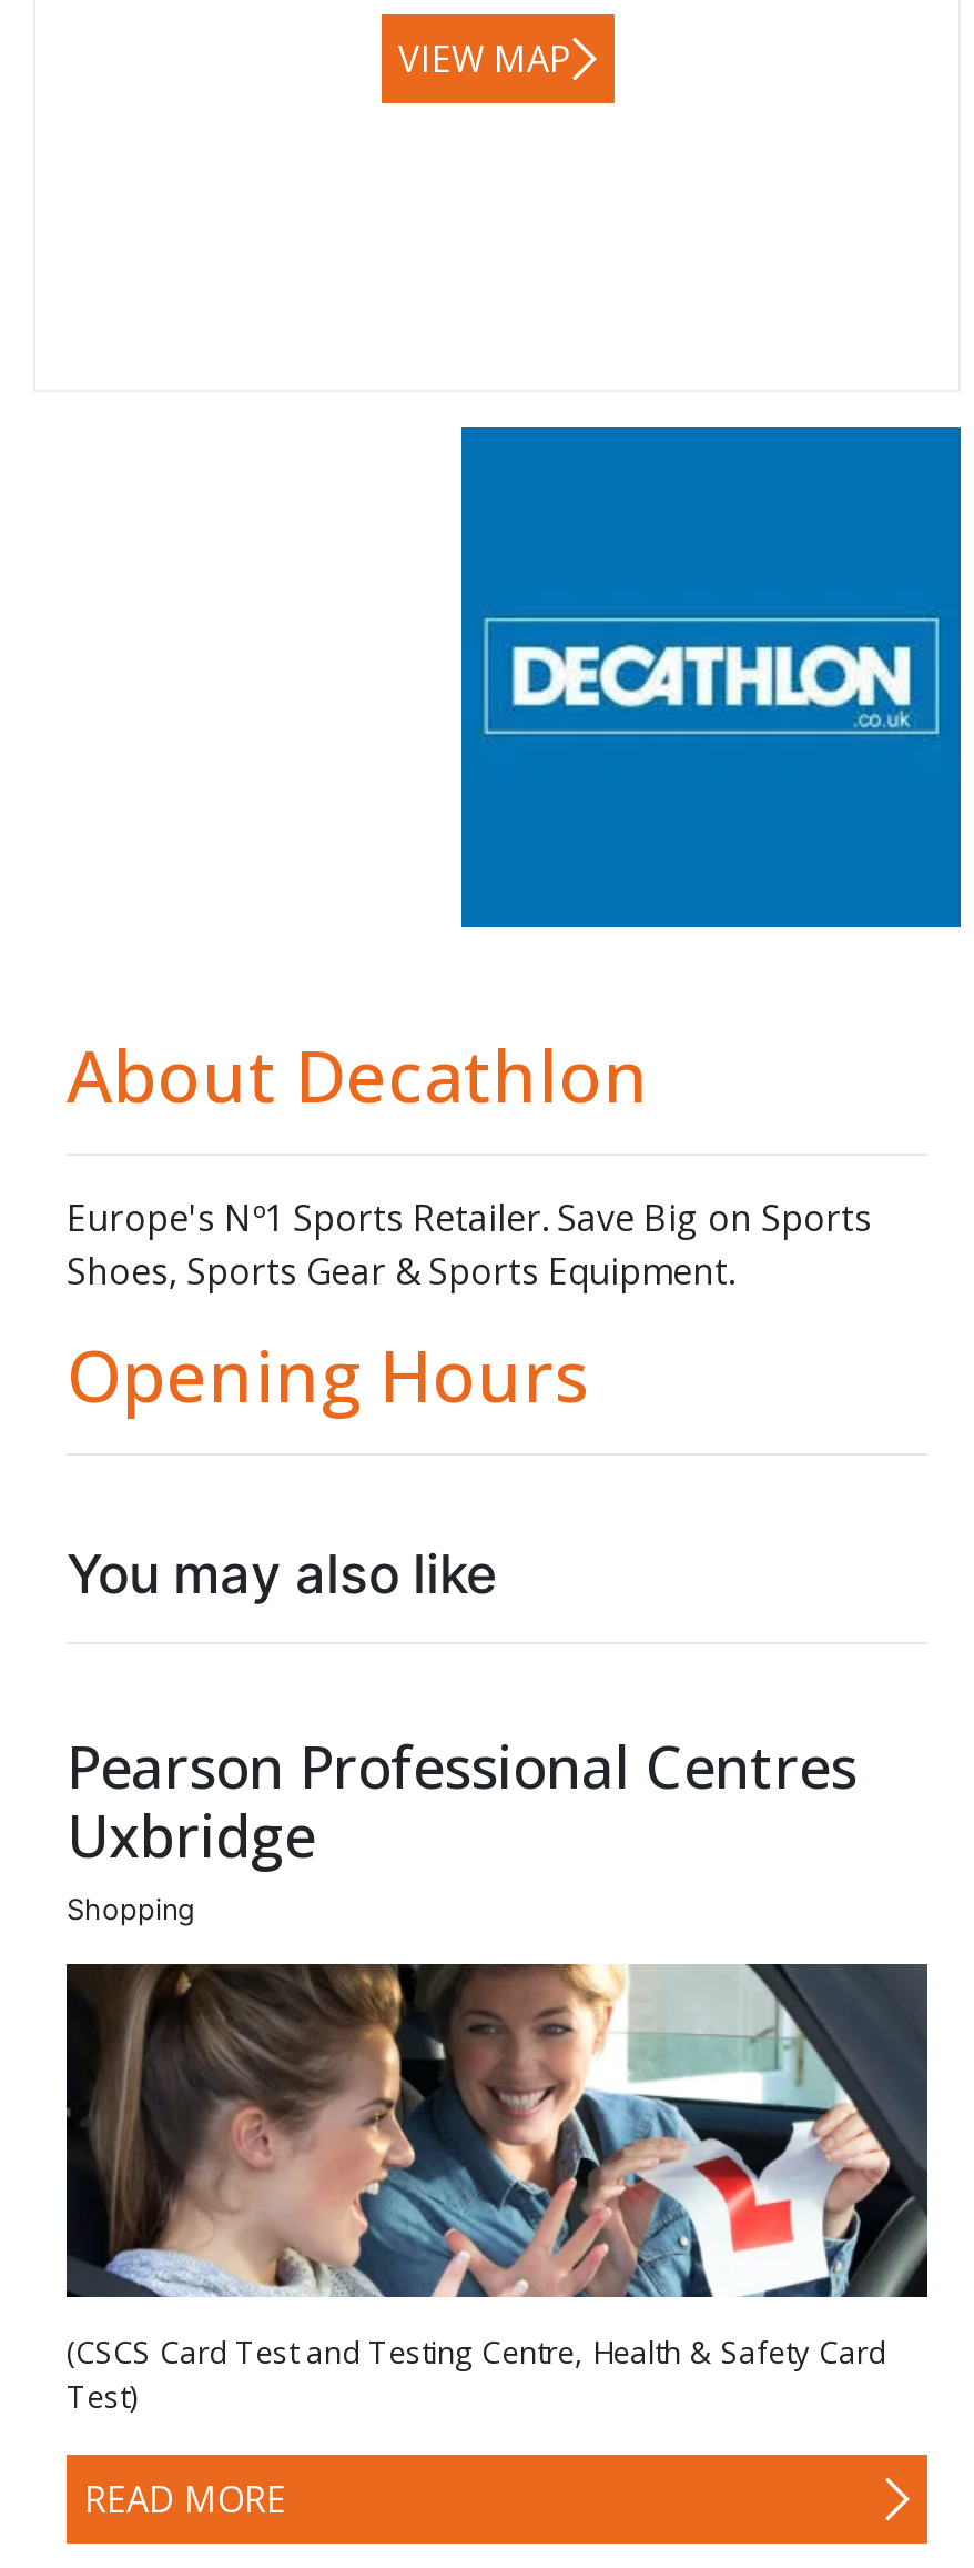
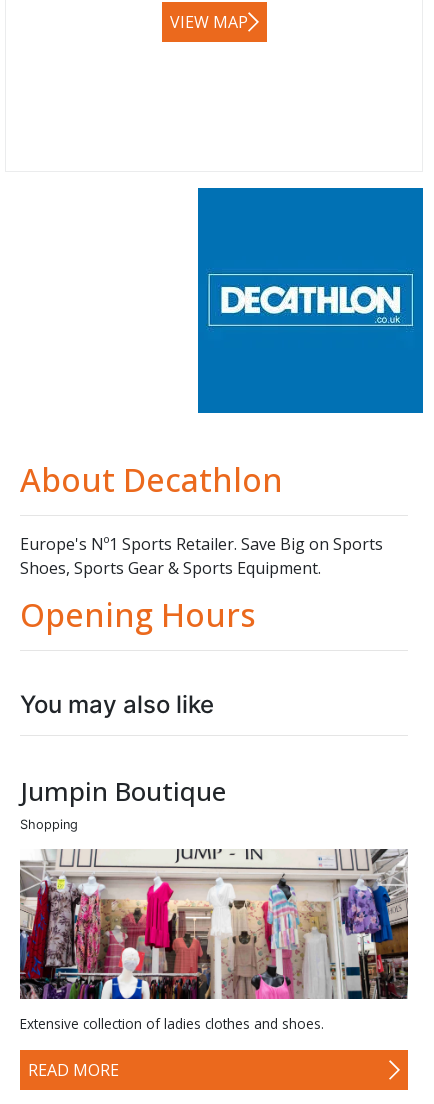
[67,1725,856,1874] Pearson Professional Centres | Uxbridge -> [20,772,226,808] Jumpin Boutique
[64,1962,927,2416] [image] | (CSCS Card Test and Testing Centre, Health & Safety Card | Test) -> [19,848,408,1032] [image] | Extensive collection of ladies clothes and shoes.

